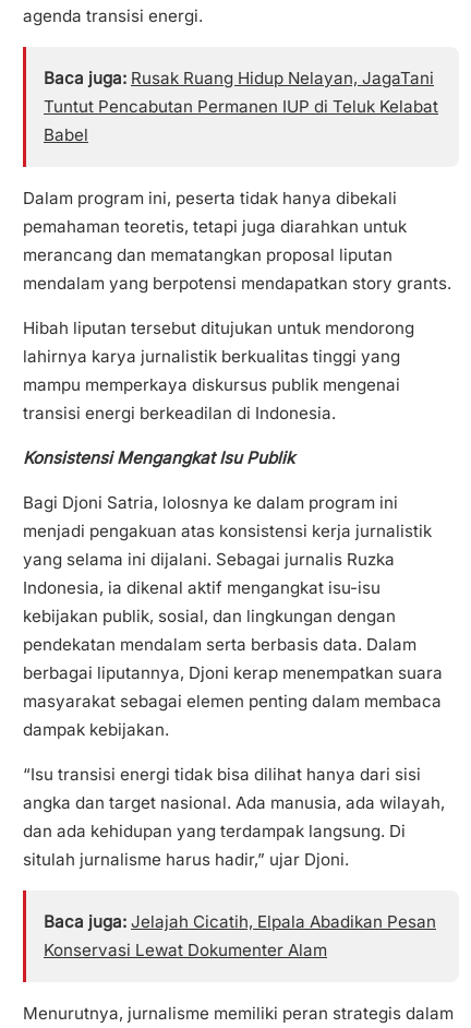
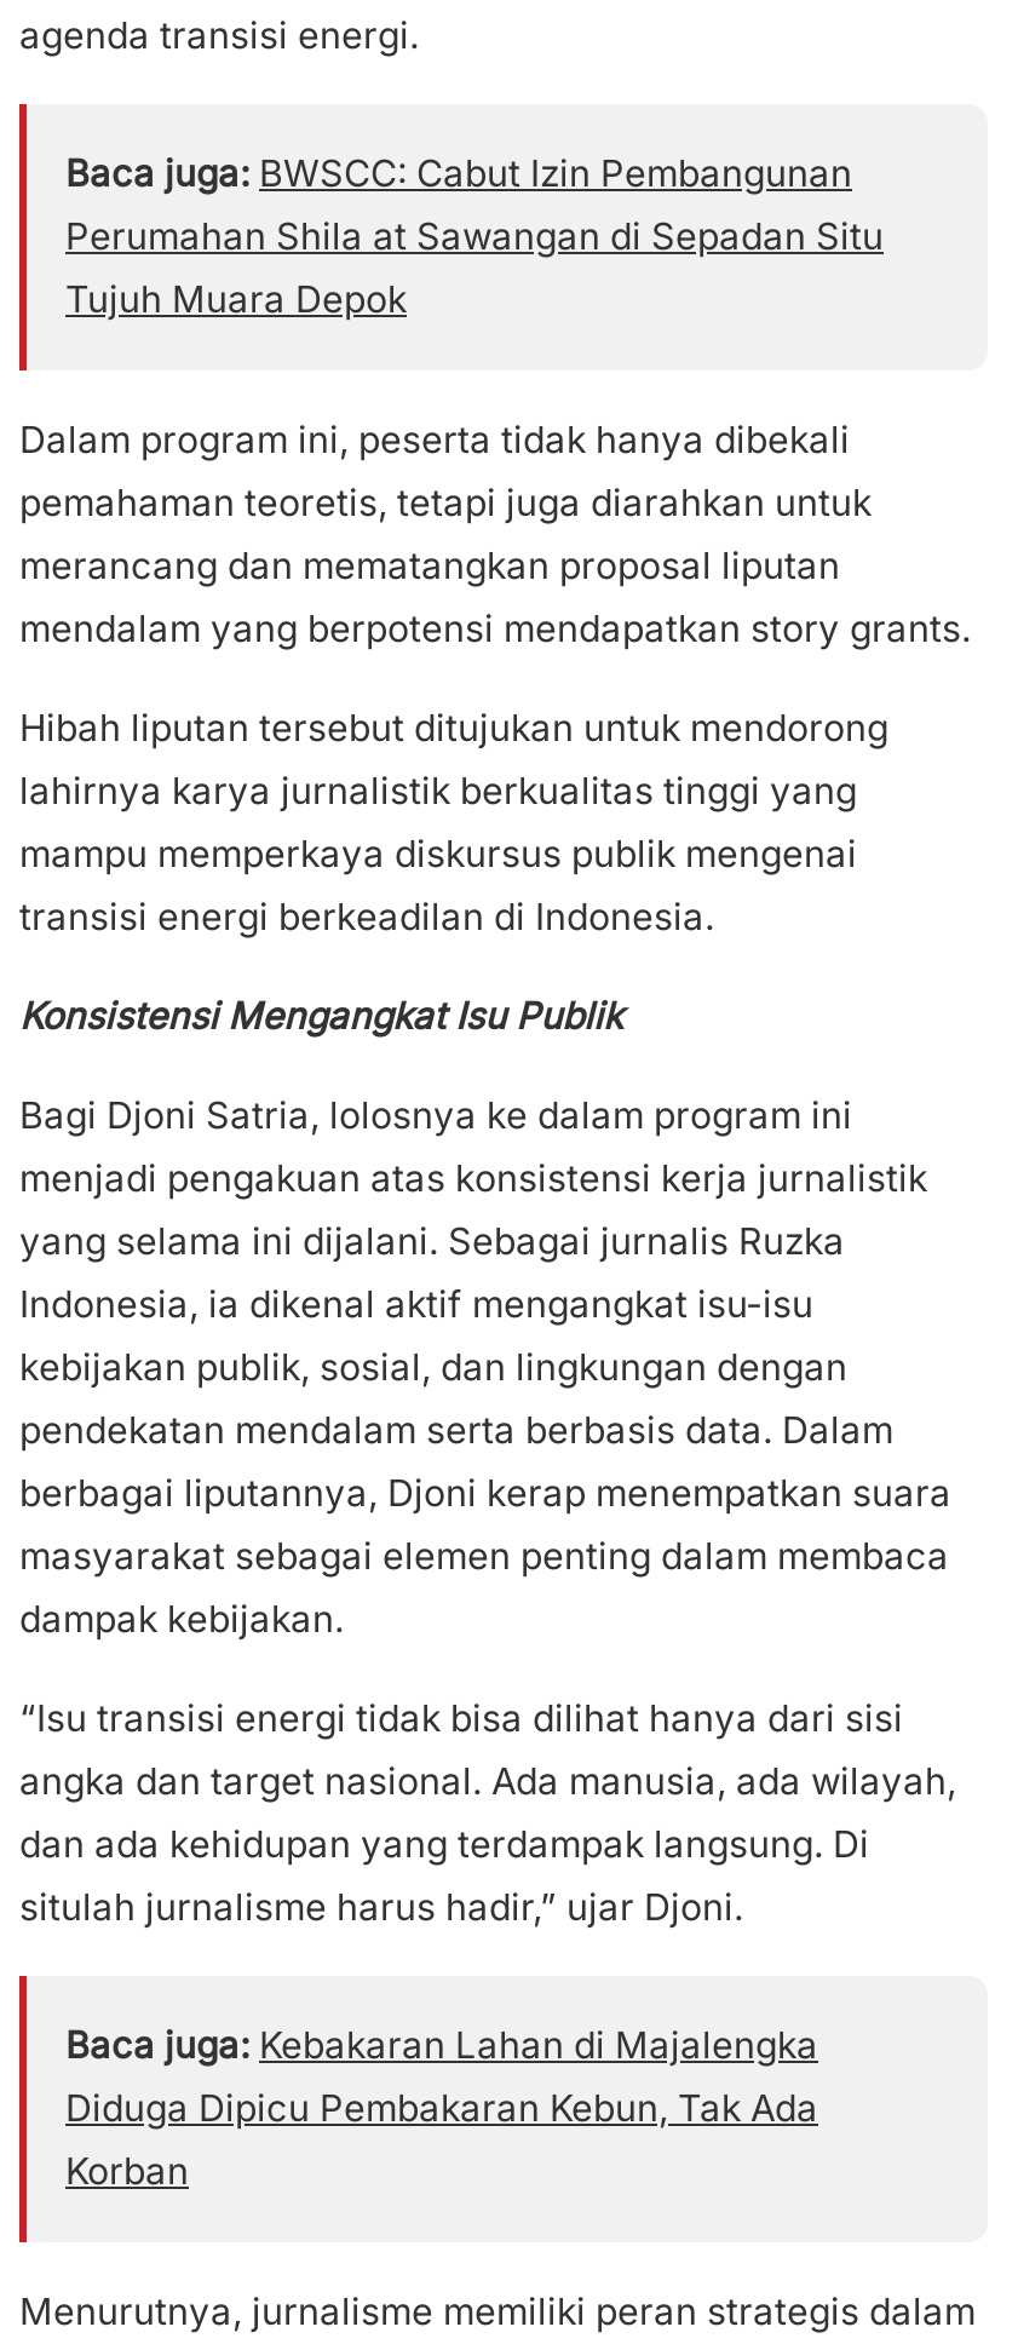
[44,68,438,146] Baca juga: Rusak Ruang Hidup Nelayan, JagaTani | Tuntut Pencabutan Permanen IUP di Teluk Kelabat | Babel -> [65,151,884,323] Baca juga: BWSCC: Cabut Izin Pembangunan | Perumahan Shila at Sawangan di Sepadan Situ | Tujuh Muara Depok
[44,912,436,961] Baca juga: Jelajah Cicatih, Elpala Abadikan Pesan | Konservasi Lewat Dokumenter Alam -> [65,2023,818,2195] Baca juga: Kebakaran Lahan di Majalengka | Diduga Dipicu Pembakaran Kebun, Tak Ada | Korban

